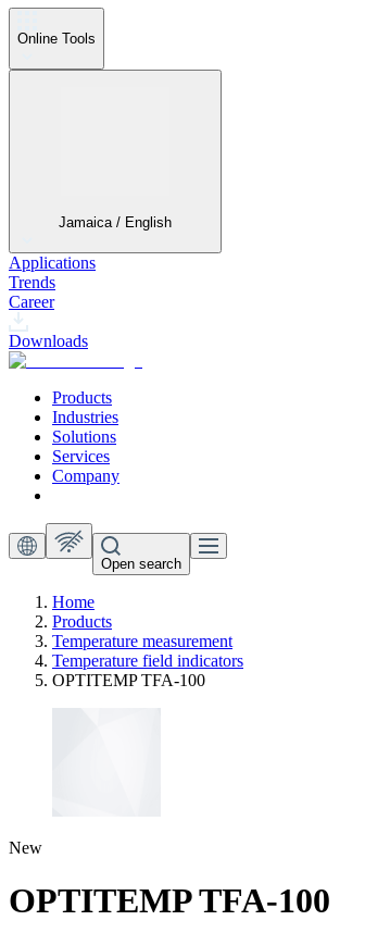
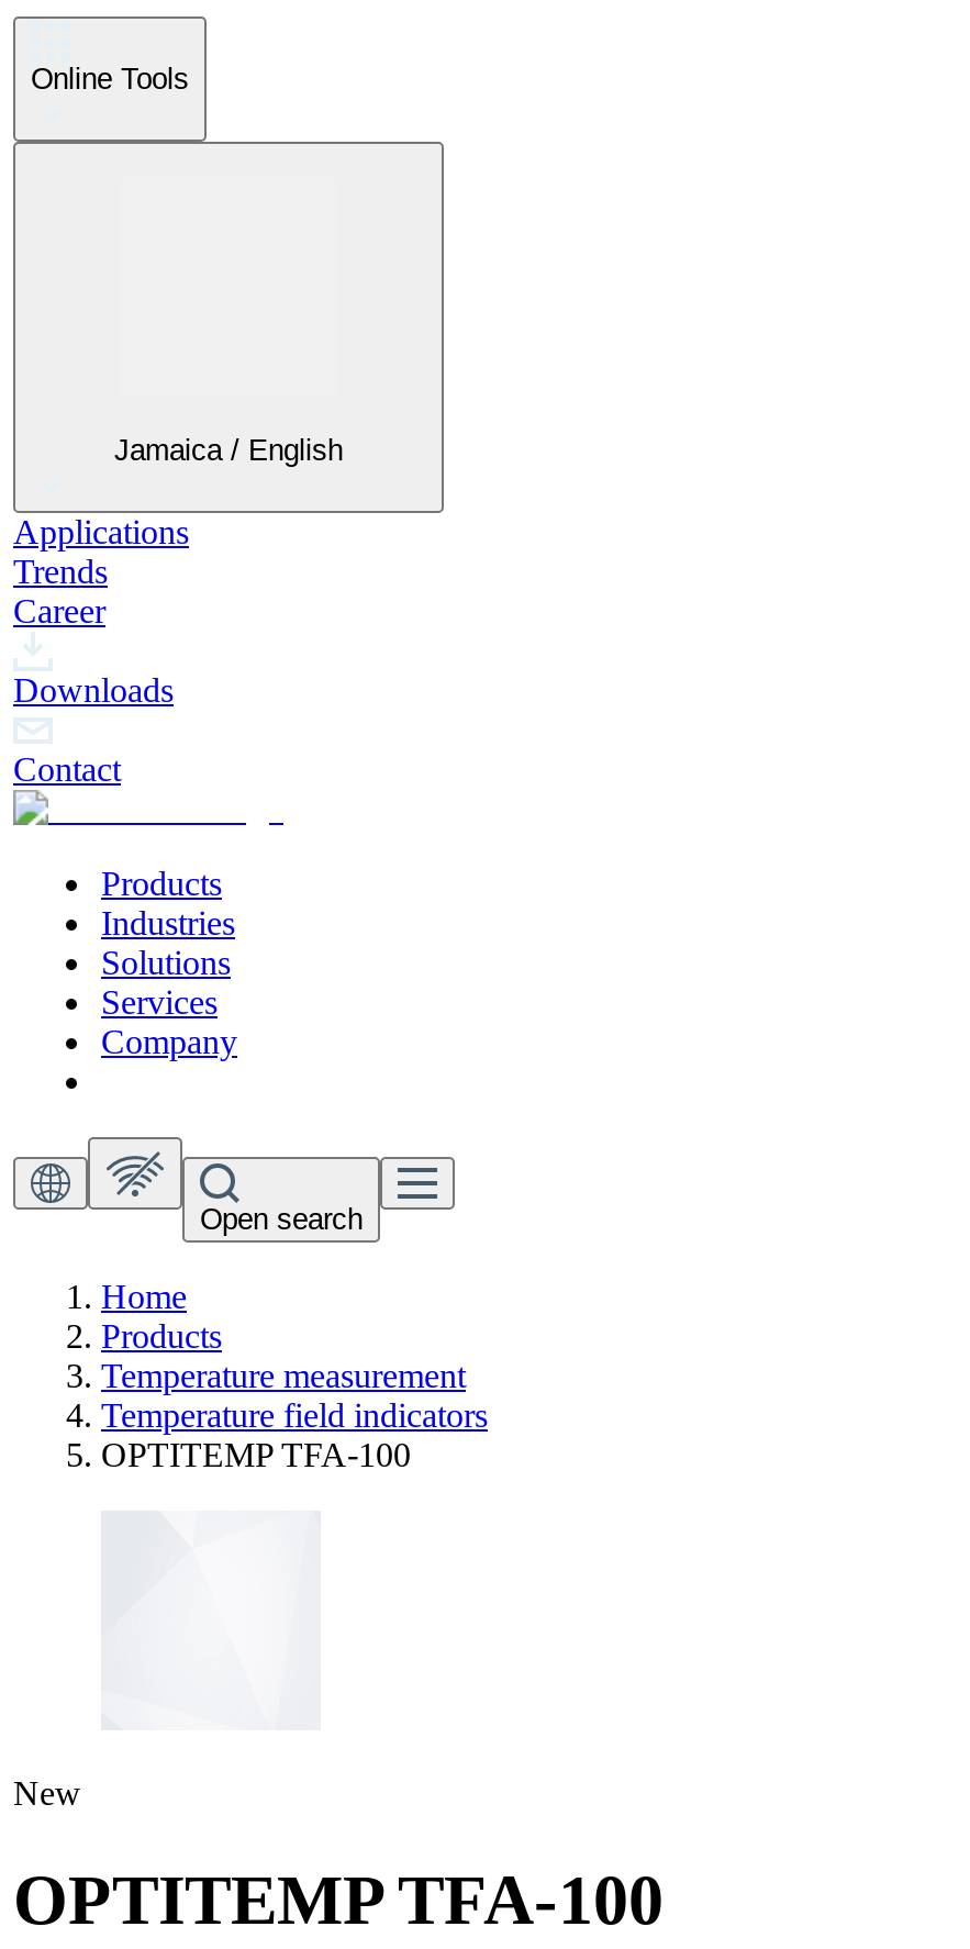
none -> [13,750,121,787] Contact

